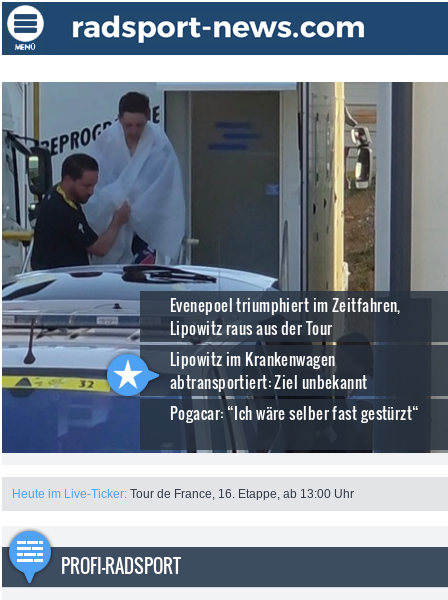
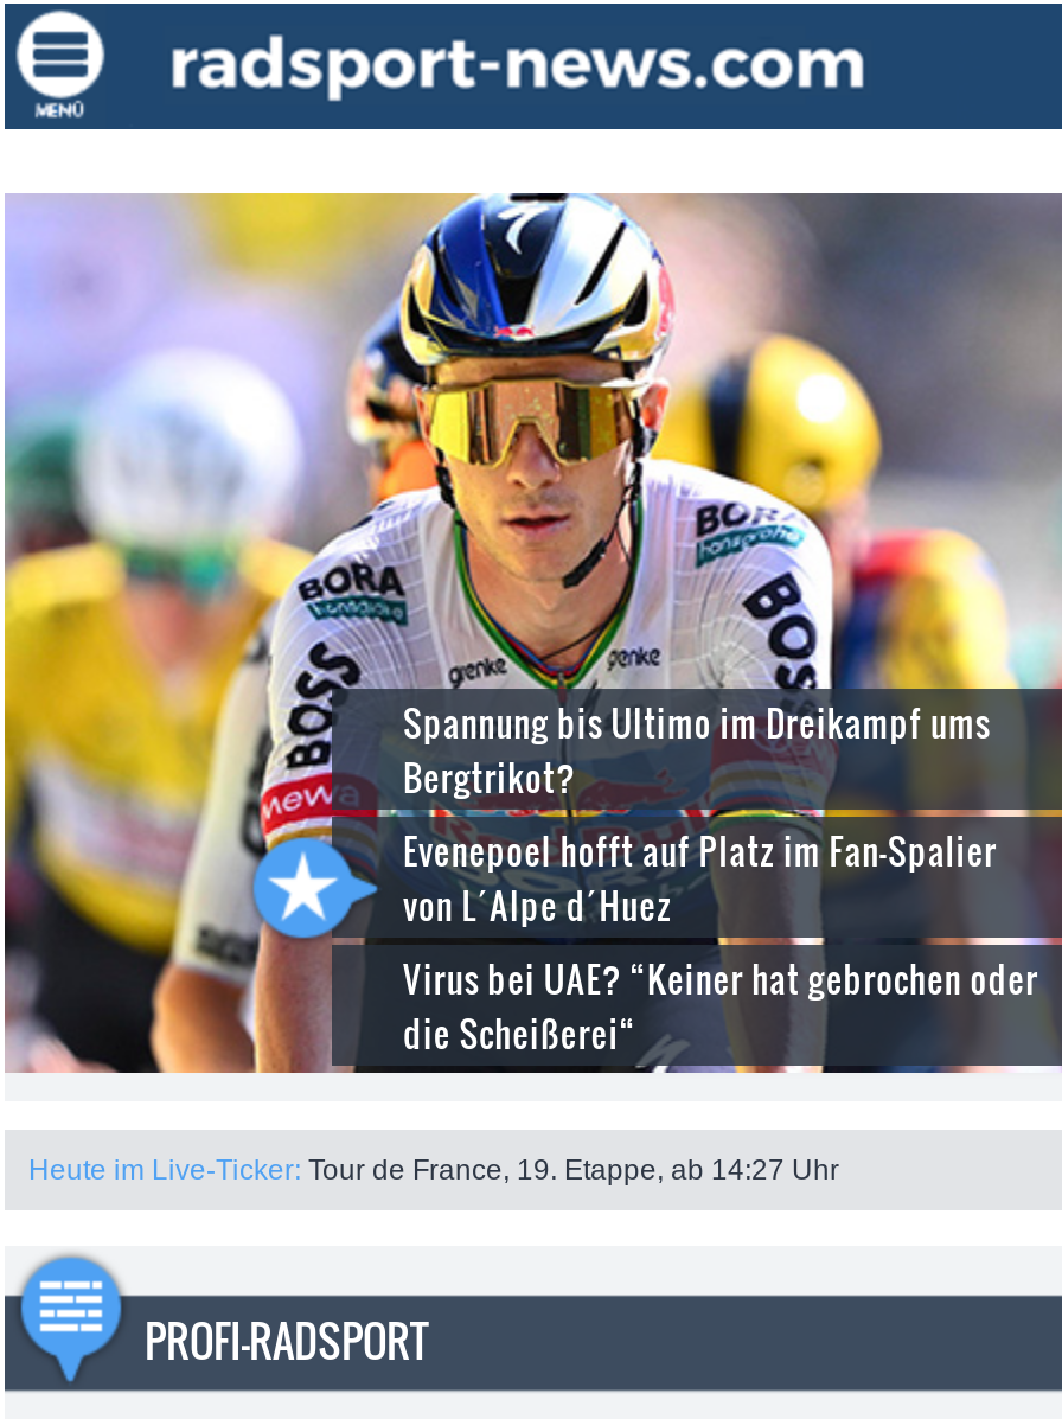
[3,81,445,454] [image] | Evenepoel triumphiert im Zeitfahren, | Lipowitz raus aus der Tour -> [7,191,1055,1075] [image] | Spannung bis Ultimo im Dreikampf ums | Bergtrikot?
[170,349,368,393] Lipowitz im Krankenwagen | abtransportiert: Ziel unbekannt -> [403,827,997,931] Evenepoel hofft auf Platz im Fan-Spalier | von L´Alpe d´Huez
[170,403,420,424] Pogacar: “Ich wäre selber fast gestürzt“ -> [403,955,1038,1059] Virus bei UAE? “Keiner hat gebrochen oder | die Scheißerei“
[12,487,354,501] Heute im Live-Ticker: Tour de France, 16. Etappe, ab 13:00 Uhr -> [28,1154,839,1187] Heute im Live-Ticker: Tour de France, 19. Etappe, ab 14:27 Uhr

